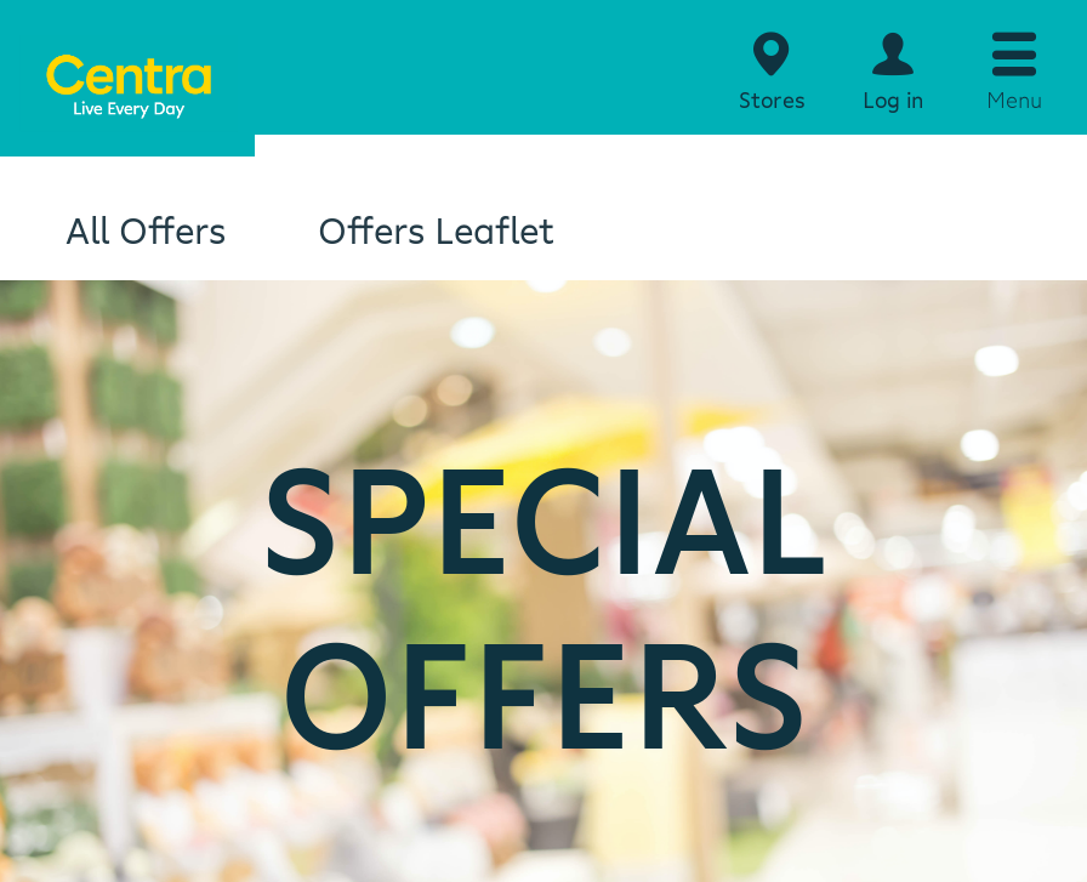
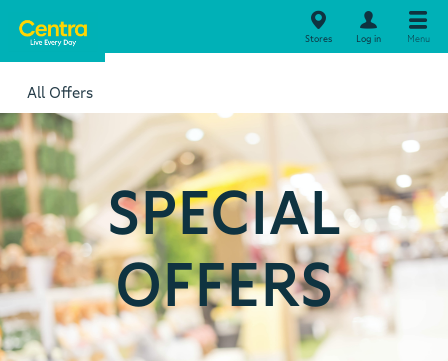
[318,205,556,254] Offers Leaflet -> none

